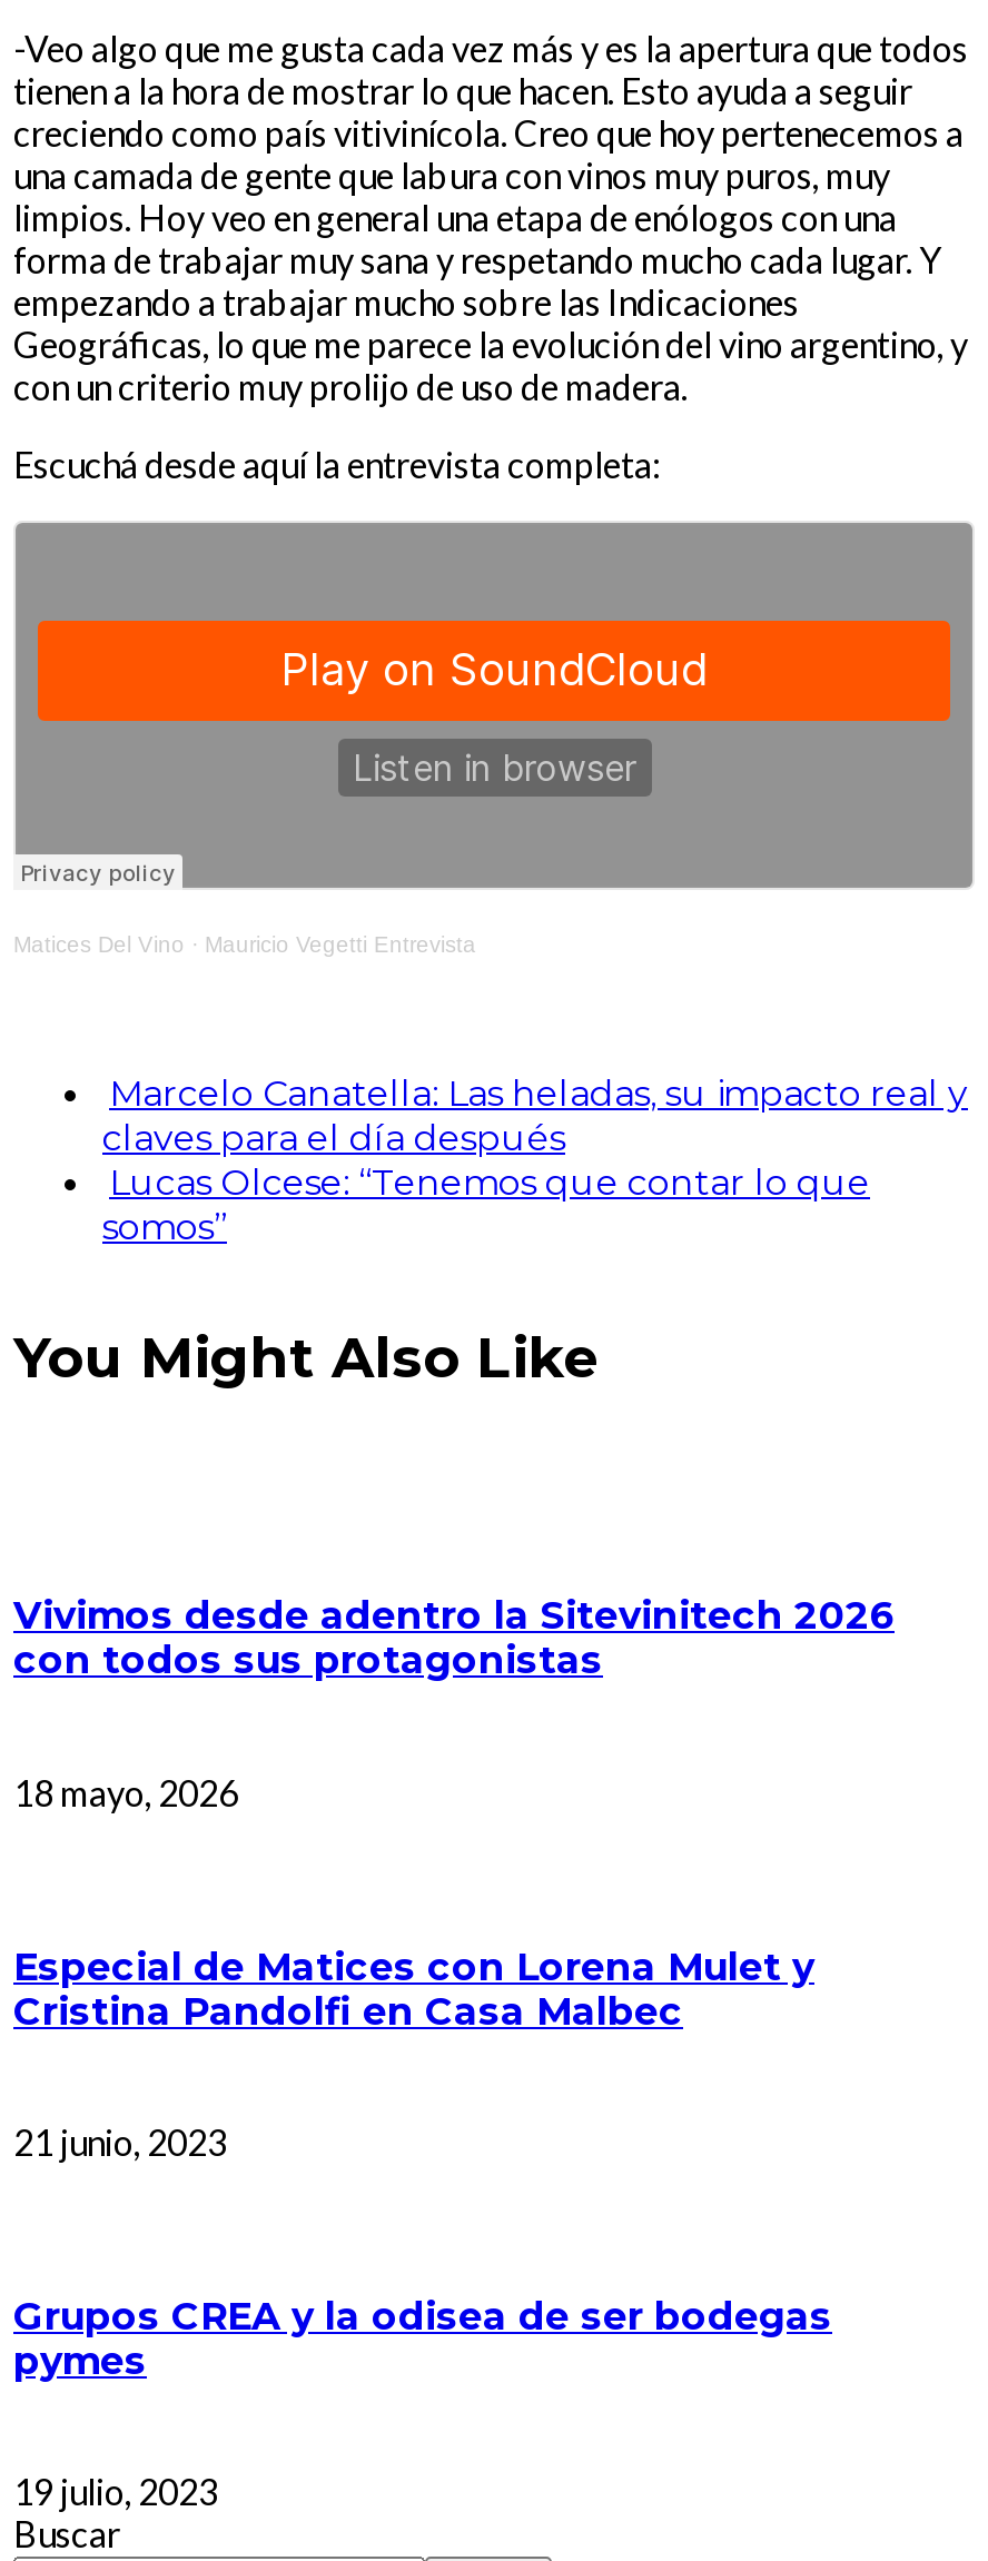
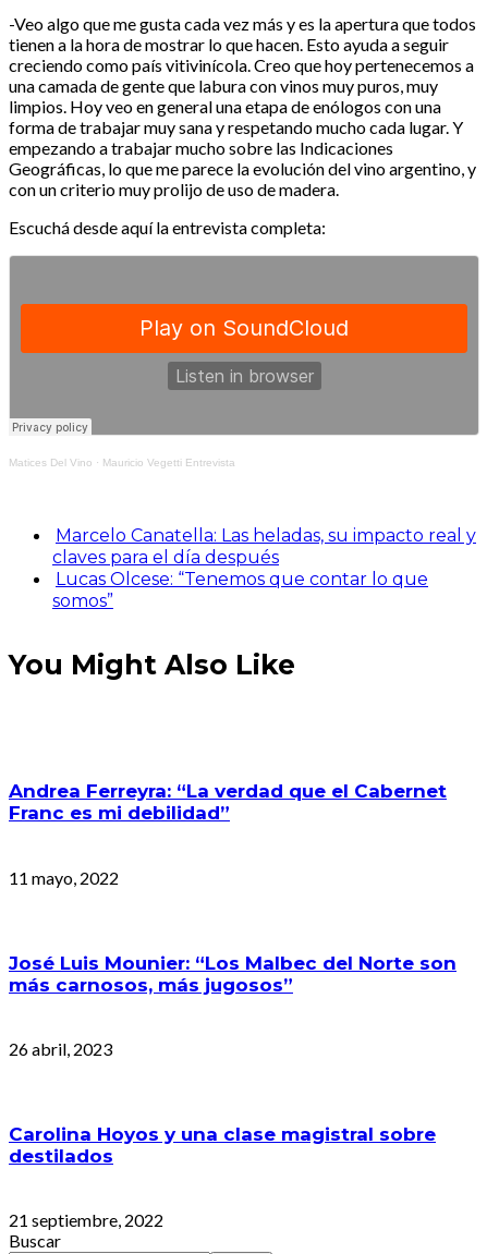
[13,1594,895,1683] Vivimos desde adentro la Sitevinitech 2026 | con todos sus protagonistas -> [9,781,447,824] Andrea Ferreyra: “La verdad que el Cabernet | Franc es mi debilidad”
[13,1771,238,1813] 18 mayo, 2026 -> [9,867,119,888] 11 mayo, 2022
[13,1944,814,2033] Especial de Matices con Lorena Mulet y | Cristina Pandolfi en Casa Malbec -> [9,952,456,995] José Luis Mounier: “Los Malbec del Norte son | más carnosos, más jugosos”
[13,2121,227,2163] 21 junio, 2023 -> [9,1038,112,1059] 26 abril, 2023
[13,2294,832,2383] Grupos CREA y la odisea de ser bodegas | pymes -> [9,1123,436,1167] Carolina Hoyos y una clase magistral sobre | destilados
[13,2471,218,2513] 19 julio, 2023 -> [9,1210,163,1230] 21 septiembre, 2022

